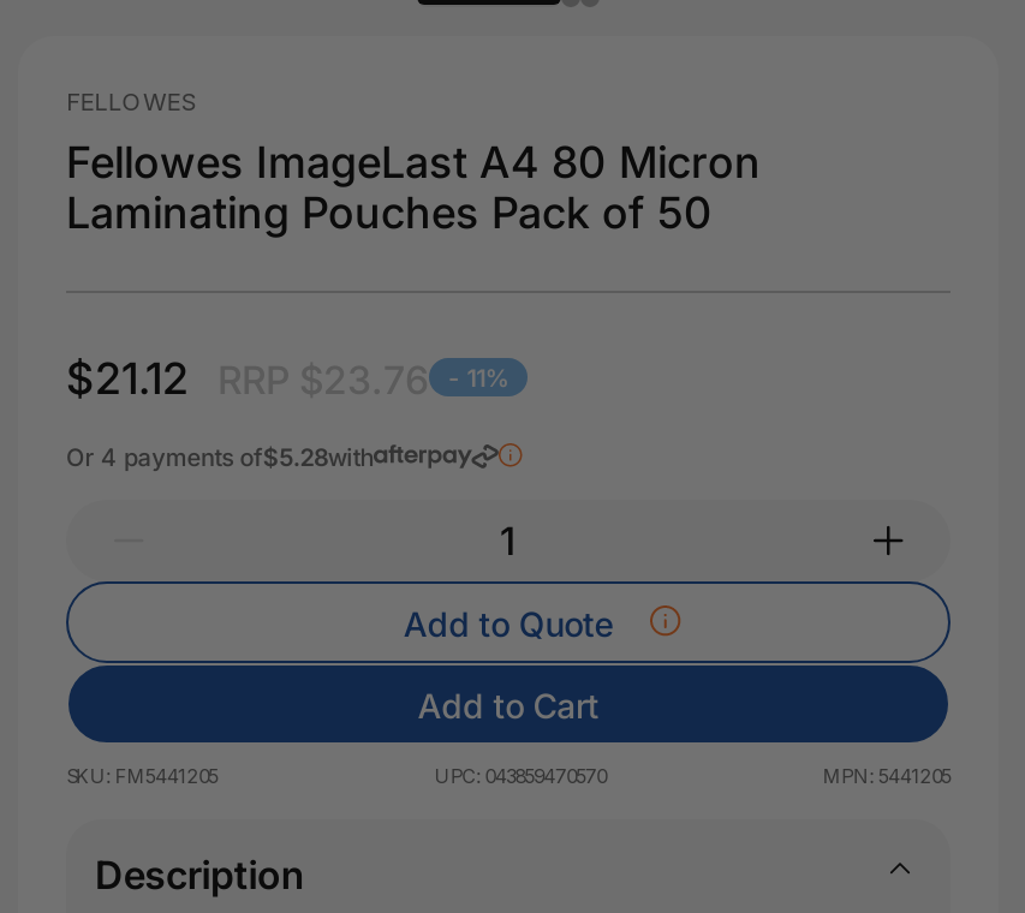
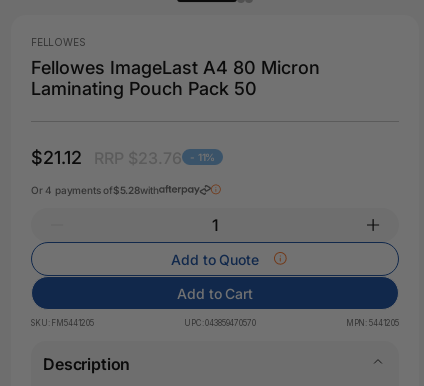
[66,188,713,238] Laminating Pouches Pack of 50 -> [31,78,257,99] Laminating Pouch Pack 50

